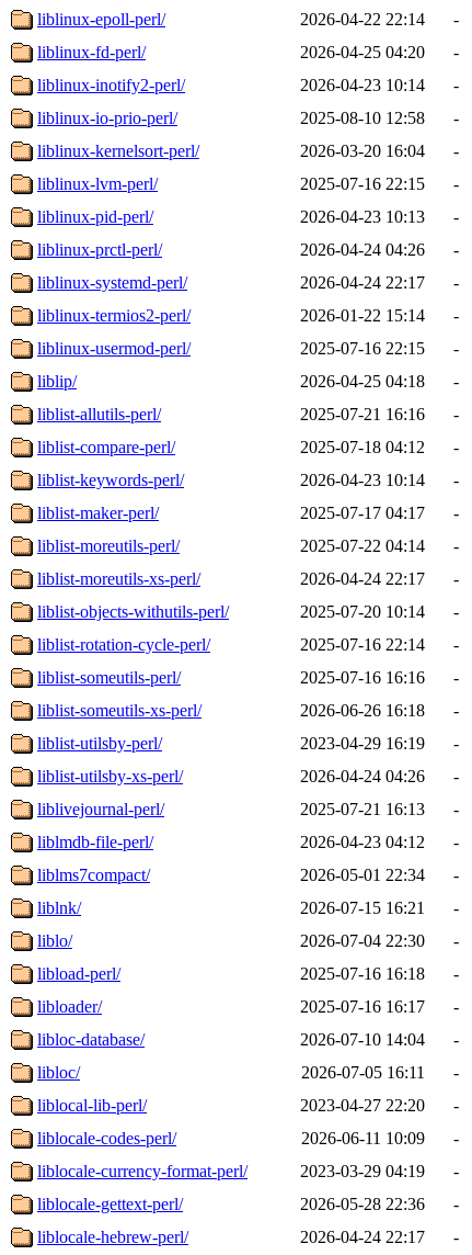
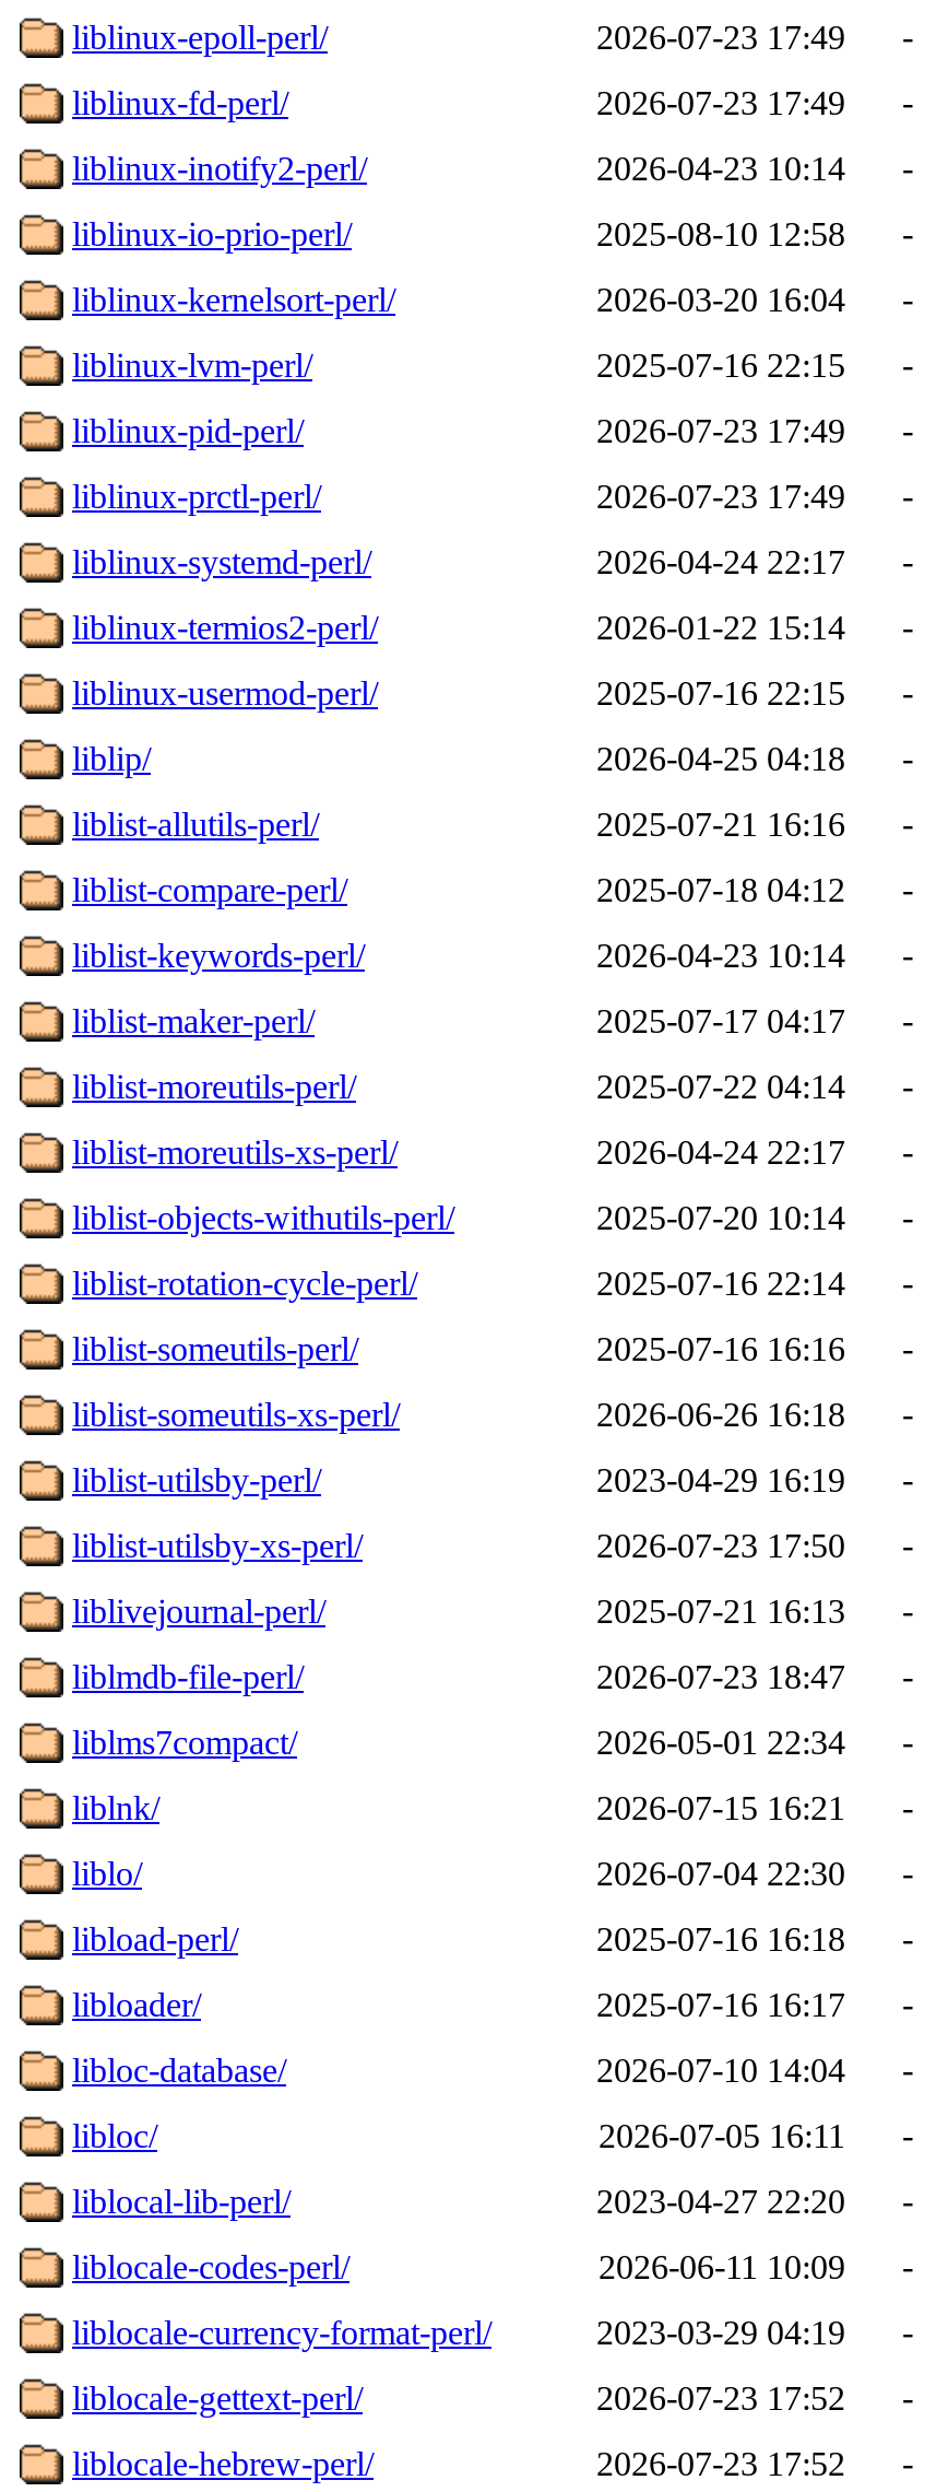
[300,10,425,28] 2026-04-22 22:14 -> [596,18,845,56] 2026-07-23 17:49
[300,43,425,61] 2026-04-25 04:20 -> [596,84,845,121] 2026-07-23 17:49
[300,207,425,226] 2026-04-23 10:13 -> [596,412,845,449] 2026-07-23 17:49
[300,240,425,259] 2026-04-24 04:26 -> [596,477,845,515] 2026-07-23 17:49
[300,767,425,785] 2026-04-24 04:26 -> [596,1527,845,1564] 2026-07-23 17:50
[300,833,425,851] 2026-04-23 04:12 -> [596,1658,845,1695] 2026-07-23 18:47
[300,1195,425,1213] 2026-05-28 22:36 -> [596,2379,845,2416] 2026-07-23 17:52
[300,1227,425,1246] 2026-04-24 22:17 -> [596,2445,845,2482] 2026-07-23 17:52

